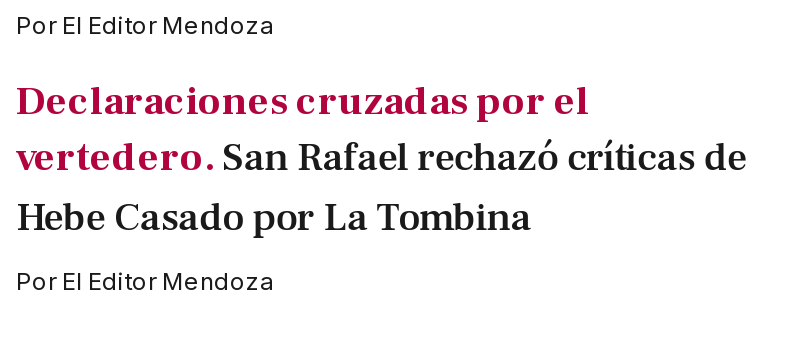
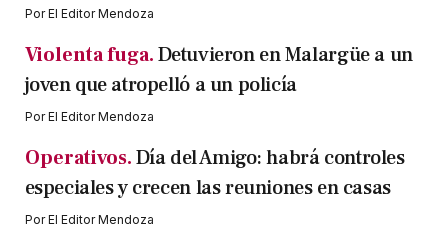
[16,76,746,244] Declaraciones cruzadas por el | vertedero. San Rafael rechazó críticas de | Hebe Casado por La Tombina -> [24,42,413,201] Violenta fuga. Detuvieron en Malargüe a un | joven que atropelló a un policía | Por El Editor Mendoza | Operativos. Día del Amigo: habrá controles | especiales y crecen las reuniones en casas

